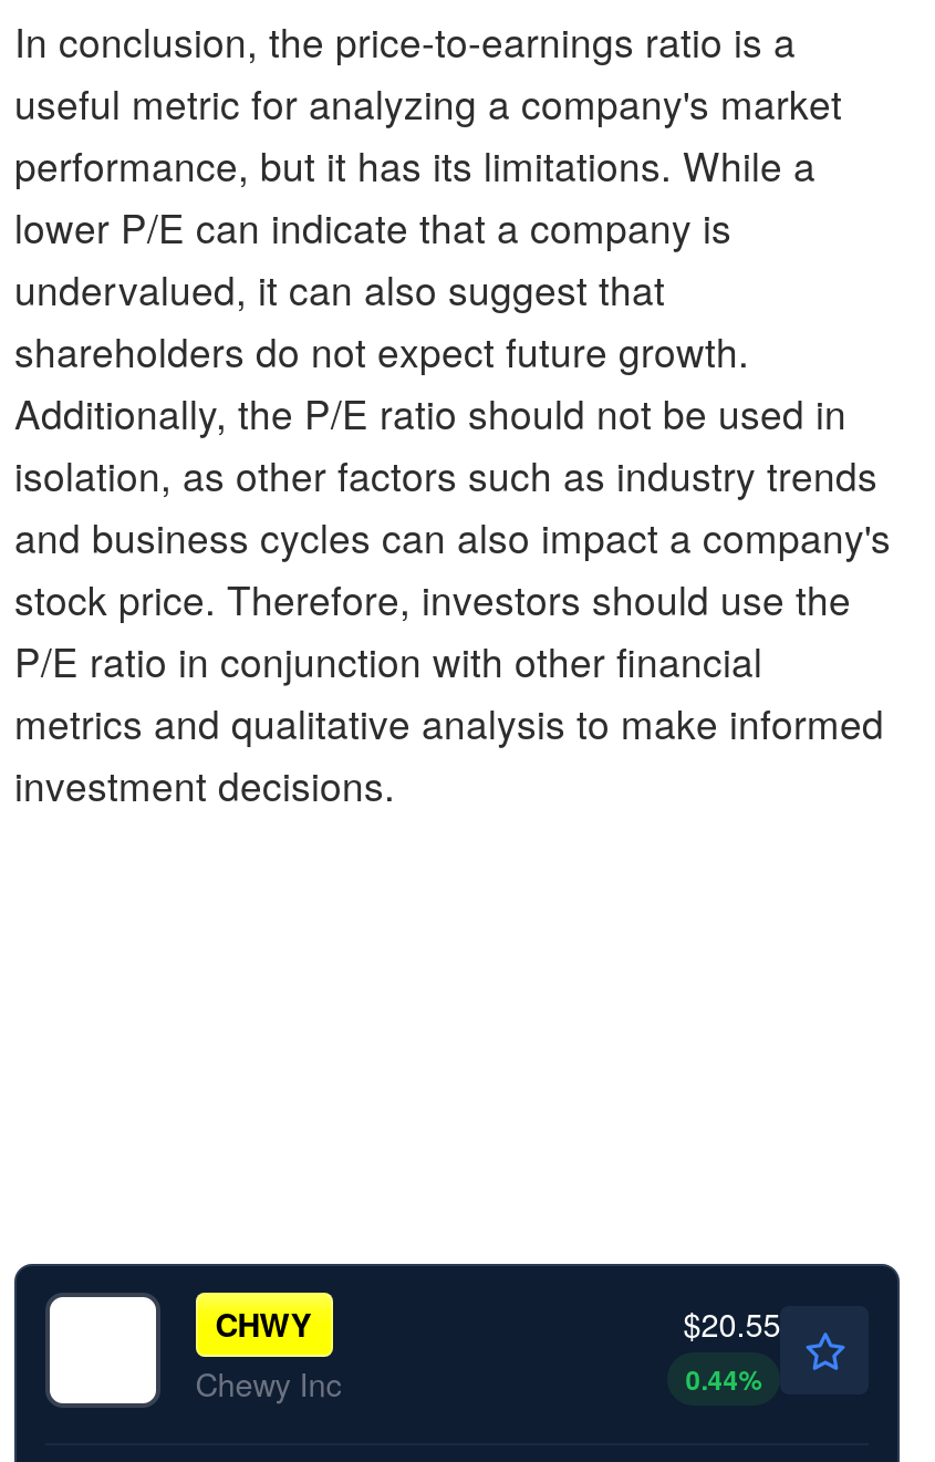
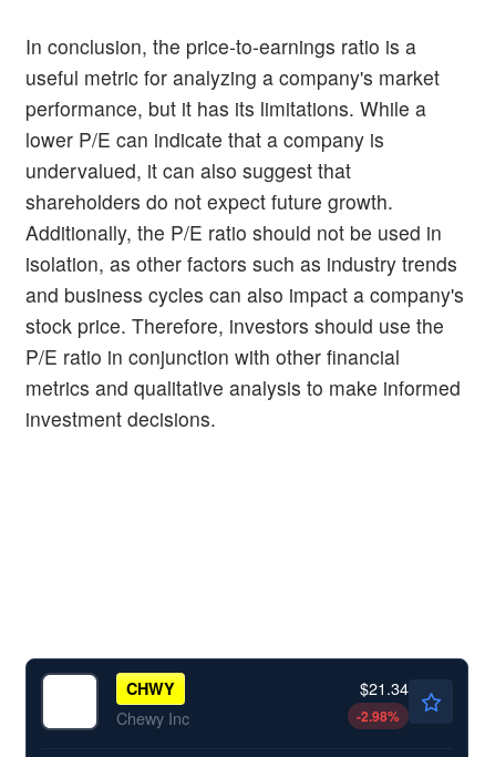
[683,1299,781,1345] $20.55 -> [360,676,409,699] $21.34
[685,1359,763,1398] 0.44% -> [357,706,400,726] -2.98%

